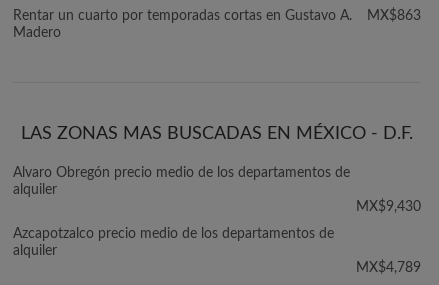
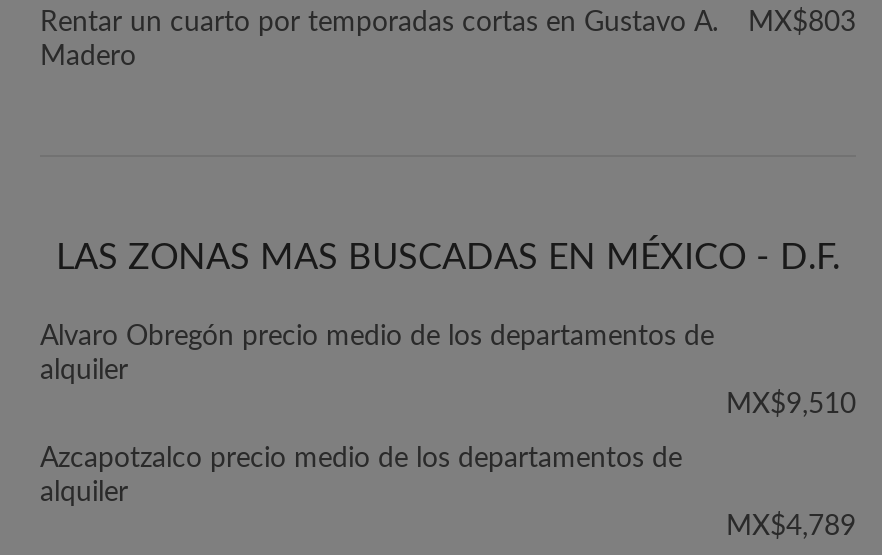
[13,9,421,23] Rentar un cuarto por temporadas cortas en Gustavo A. MX$863 -> [40,9,856,37] Rentar un cuarto por temporadas cortas en Gustavo A. MX$803
[356,200,421,214] MX$9,430 -> [726,391,856,419] MX$9,510

